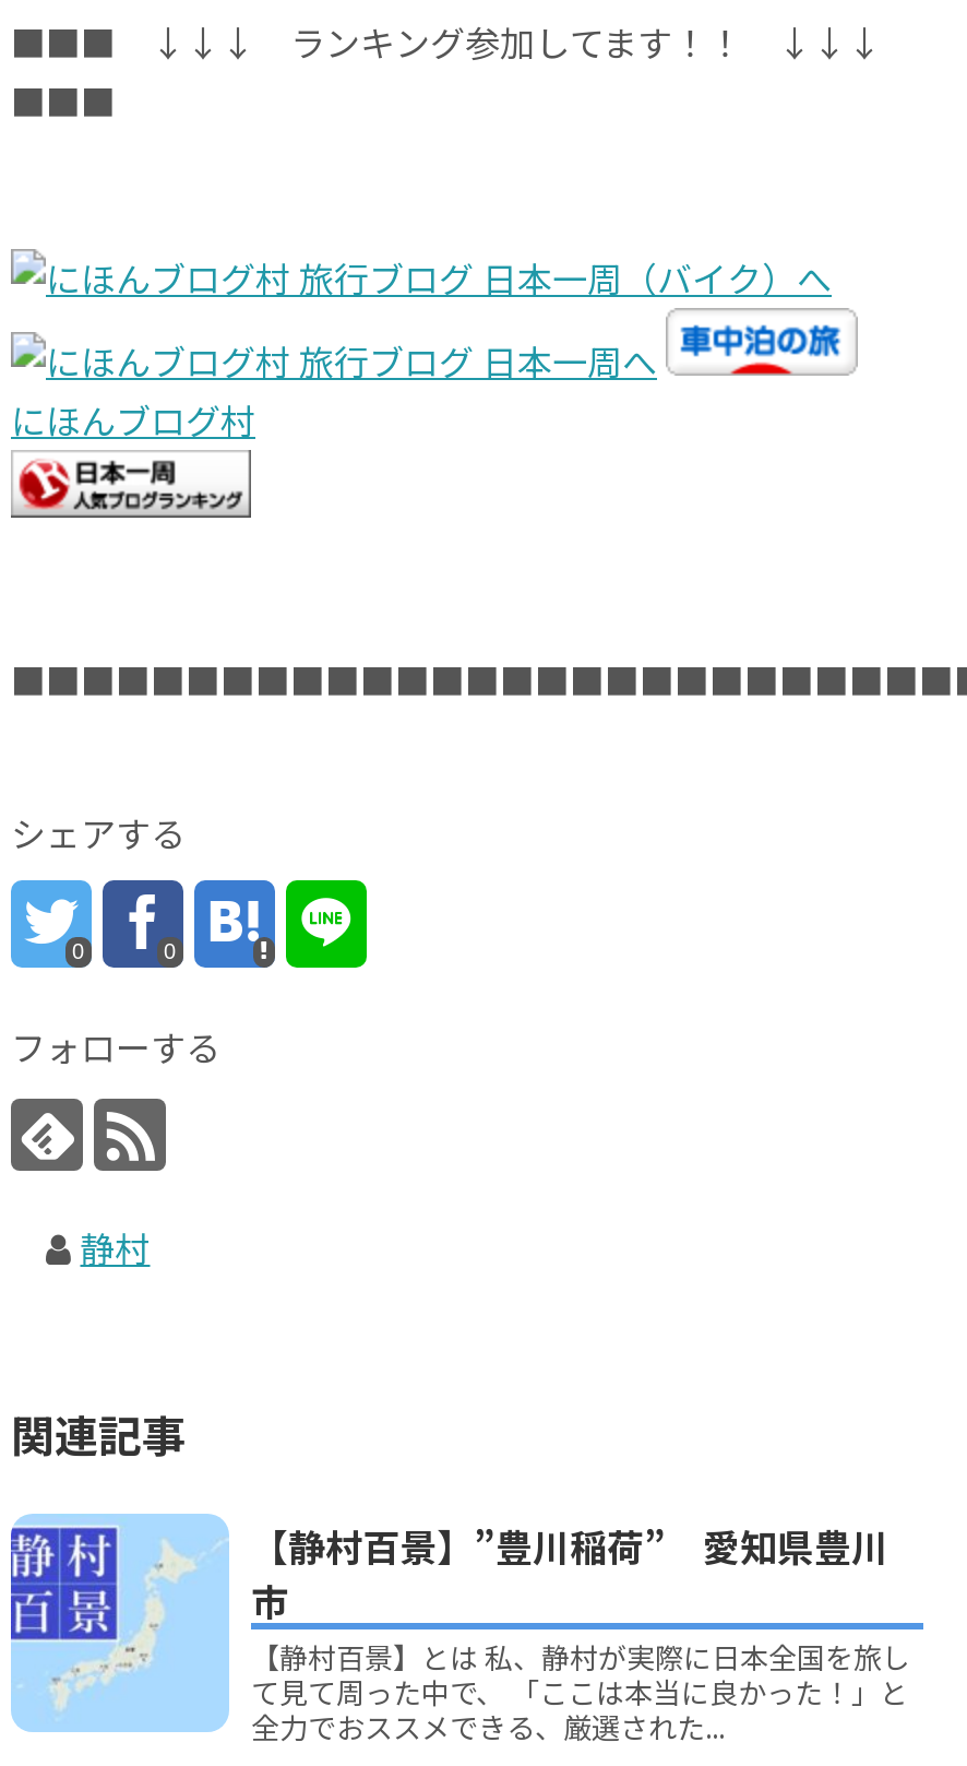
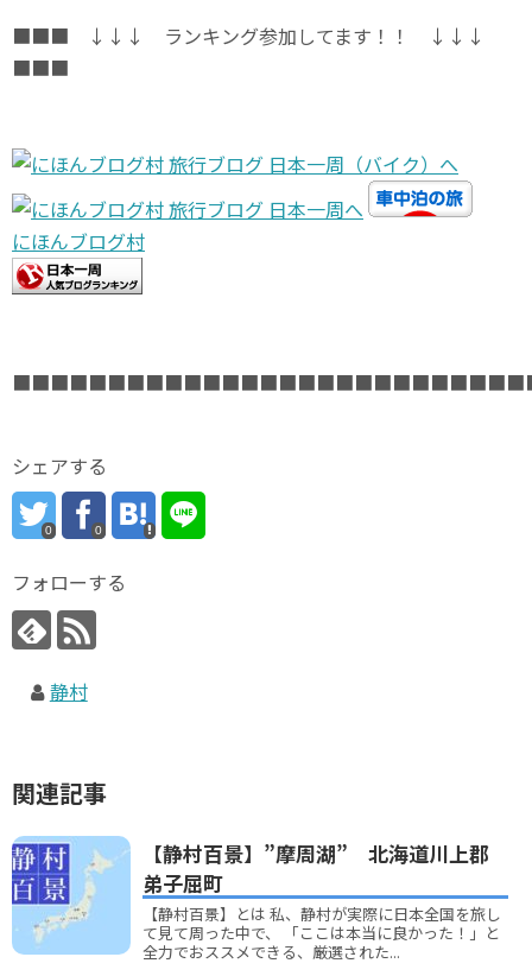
[251,1518,888,1627] 【静村百景】”豊川稲荷” 愛知県豊川 | 市 -> [142,838,489,898] 【静村百景】”摩周湖” 北海道川上郡 | 弟子屈町

